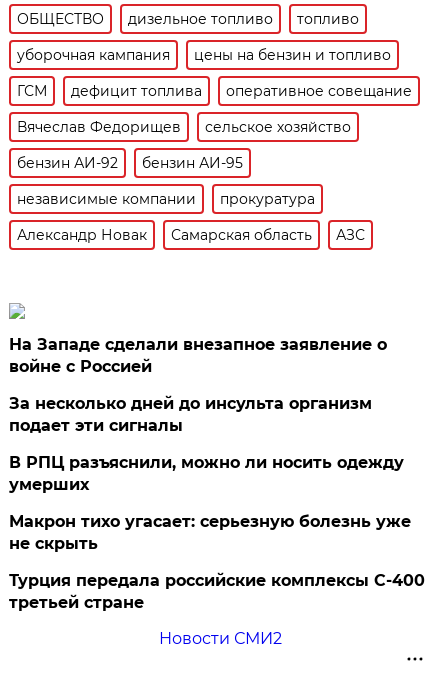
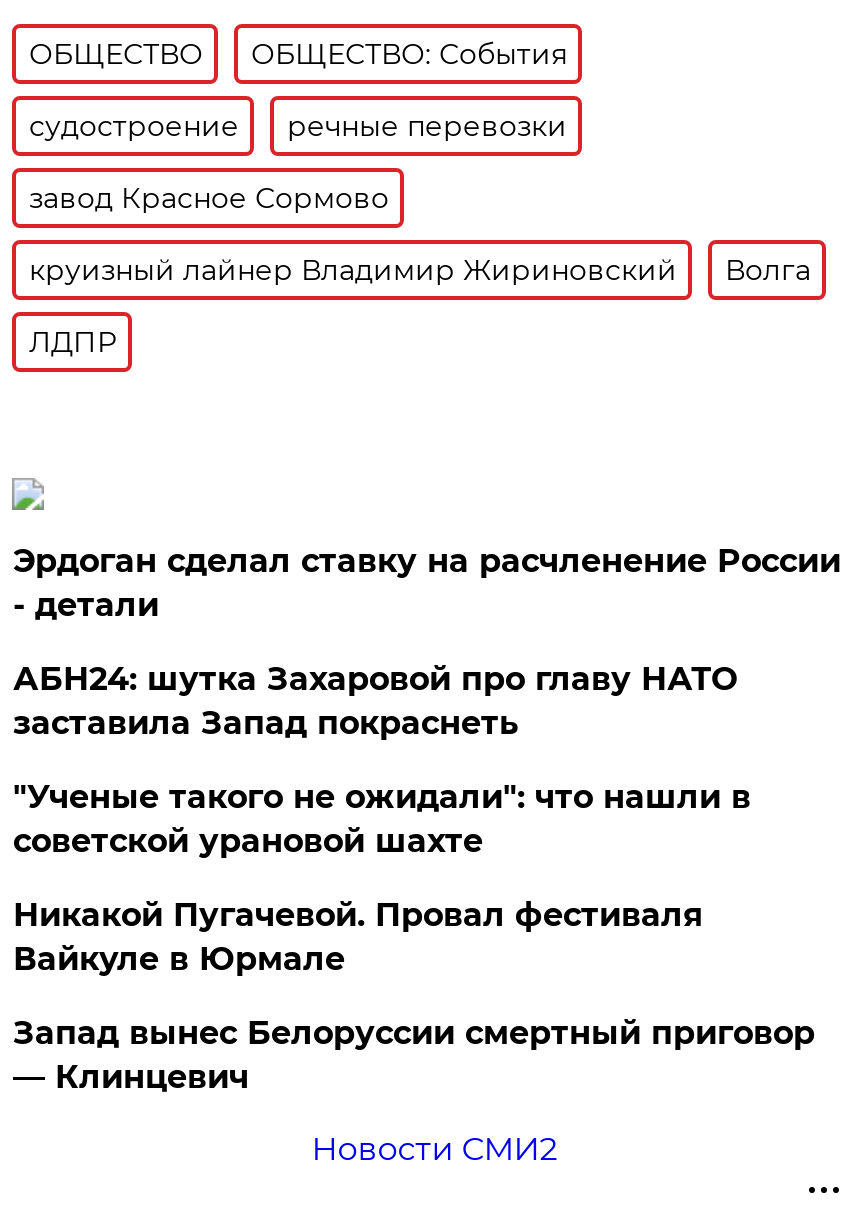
[17,10,412,244] дизельное топливо | топливо | уборочная кампания | цены на бензин и топливо | ГСМ | дефицит топлива | оперативное совещание | Вячеслав Федорищев | сельское хозяйство | бензин АИ-92 | бензин АИ-95 | независимые компании | прокуратура | Александр Новак | Самарская область | АЗС -> [29,36,811,360] ОБЩЕСТВО: События | судостроение | речные перевозки | завод Красное Сормово | круизный лайнер Владимир Жириновский | Волга | ЛДПР
[9,335,425,612] На Западе сделали внезапное заявление о | войне с Россией | За несколько дней до инсульта организм | подает эти сигналы | В РПЦ разъяснили, можно ли носить одежду | умерших | Макрон тихо угасает: серьезную болезнь уже | не скрыть | Турция передала российские комплексы С-400 | третьей стране -> [13,542,841,1096] Эрдоган сделал ставку на расчленение России | - детали | АБН24: шутка Захаровой про главу НАТО | заставила Запад покраснеть | "Ученые такого не ожидали": что нашли в | советской урановой шахте | Никакой Пугачевой. Провал фестиваля | Вайкуле в Юрмале | Запад вынес Белоруссии смертный приговор | — Клинцевич

